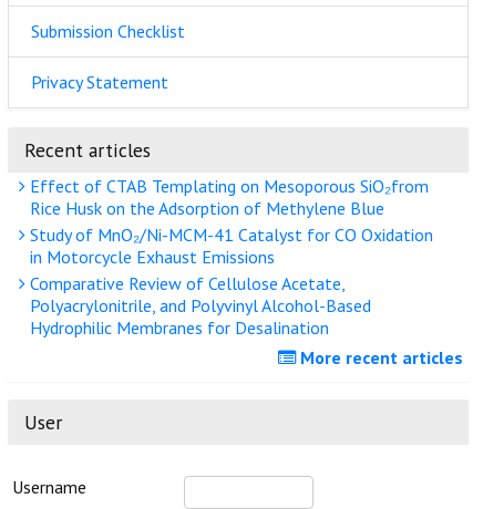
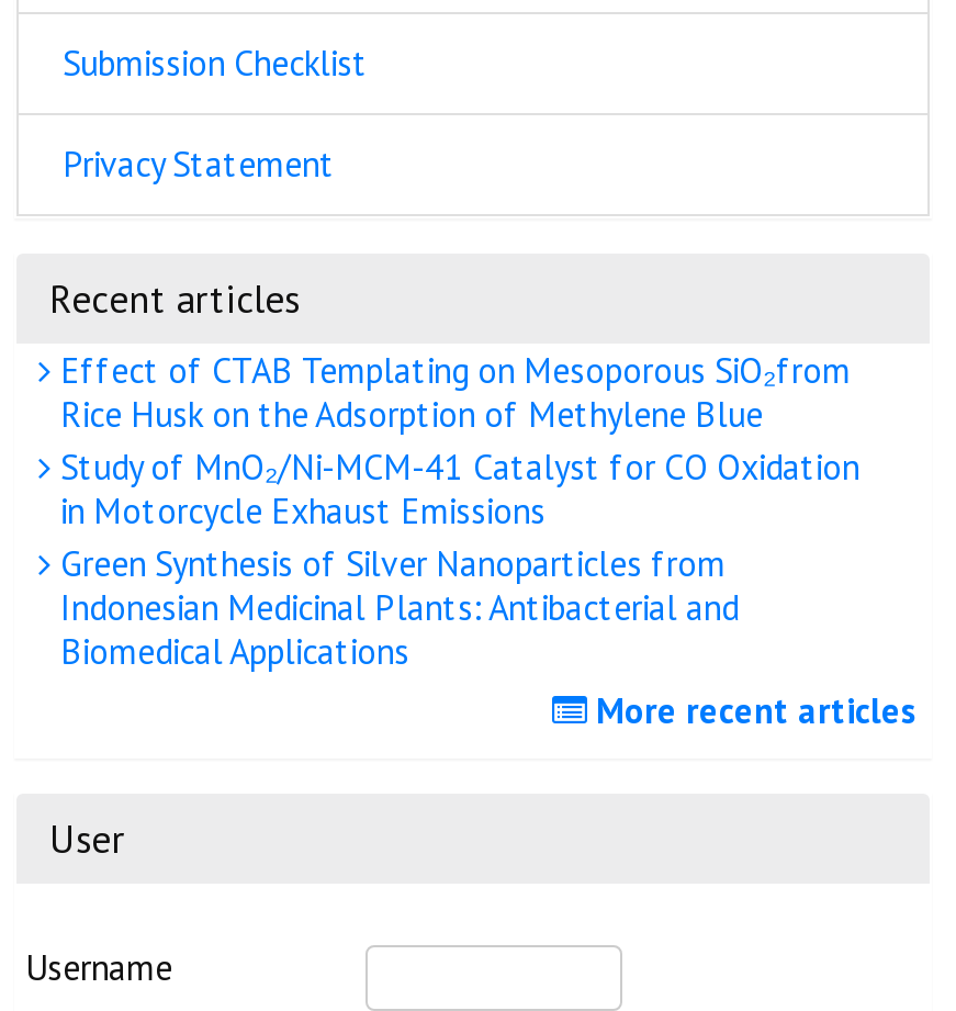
[25,272,371,338] Comparative Review of Cellulose Acetate, | Polyacrylonitrile, and Polyvinyl Alcohol-Based | Hydrophilic Membranes for Desalination -> [52,541,739,672] Green Synthesis of Silver Nanoparticles from | Indonesian Medicinal Plants: Antibacterial and | Biomedical Applications

